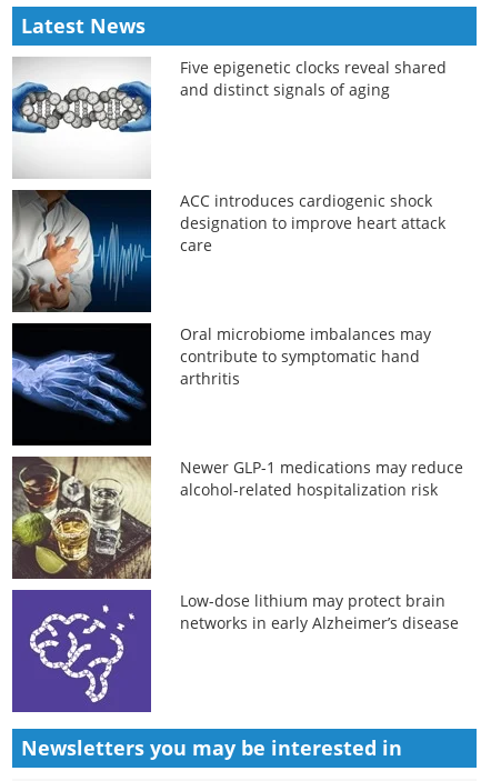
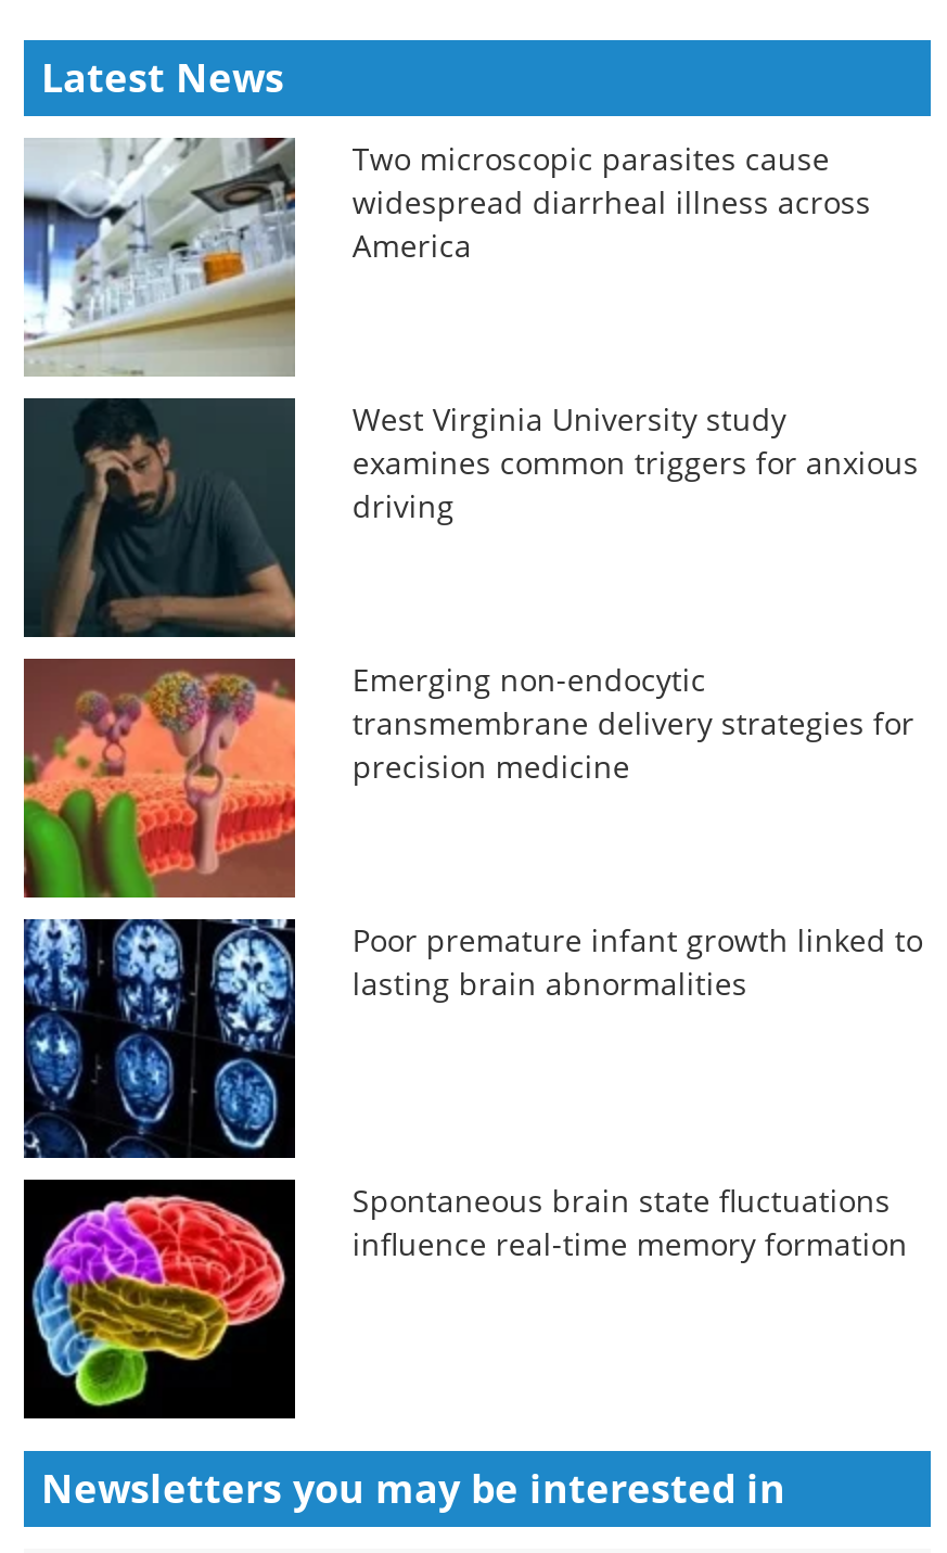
[12,57,447,178] [image] | Five epigenetic clocks reveal shared | and distinct signals of aging -> [22,136,871,377] [image] | Two microscopic parasites cause | widespread diarrheal illness across | America
[12,190,446,312] [image] | ACC introduces cardiogenic shock | designation to improve heart attack | care -> [22,398,918,637] [image] | West Virginia University study | examines common triggers for anxious | driving
[11,322,431,447] [image] | Oral microbiome imbalances may | contribute to symptomatic hand | arthritis -> [22,657,914,900] [image] | Emerging non-endocytic | transmembrane delivery strategies for | precision medicine
[11,455,464,580] [image] | Newer GLP-1 medications may reduce | alcohol-related hospitalization risk -> [22,917,923,1160] [image] | Poor premature infant growth linked to | lasting brain abnormalities
[11,589,459,713] [image] | Low-dose lithium may protect brain | networks in early Alzheimer’s disease -> [22,1178,908,1421] [image] | Spontaneous brain state fluctuations | influence real-time memory formation

